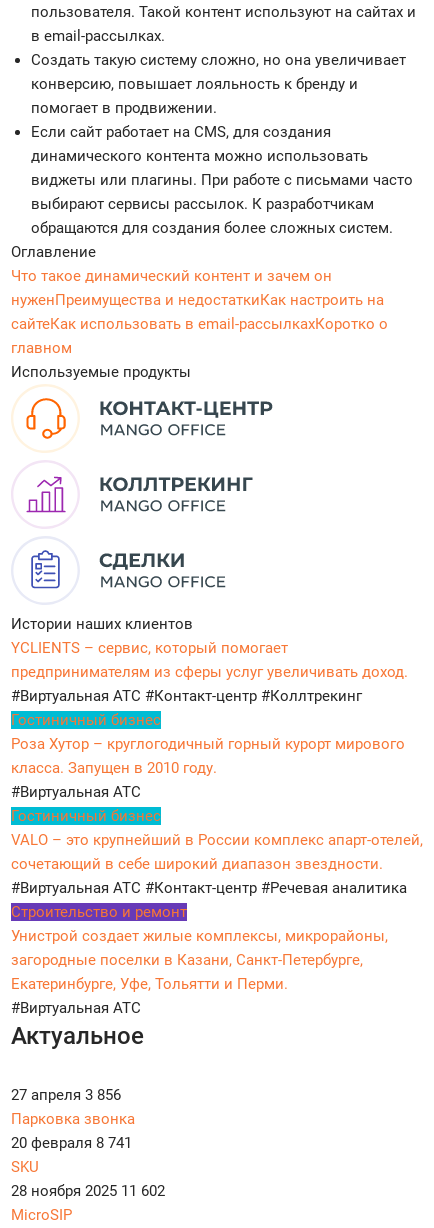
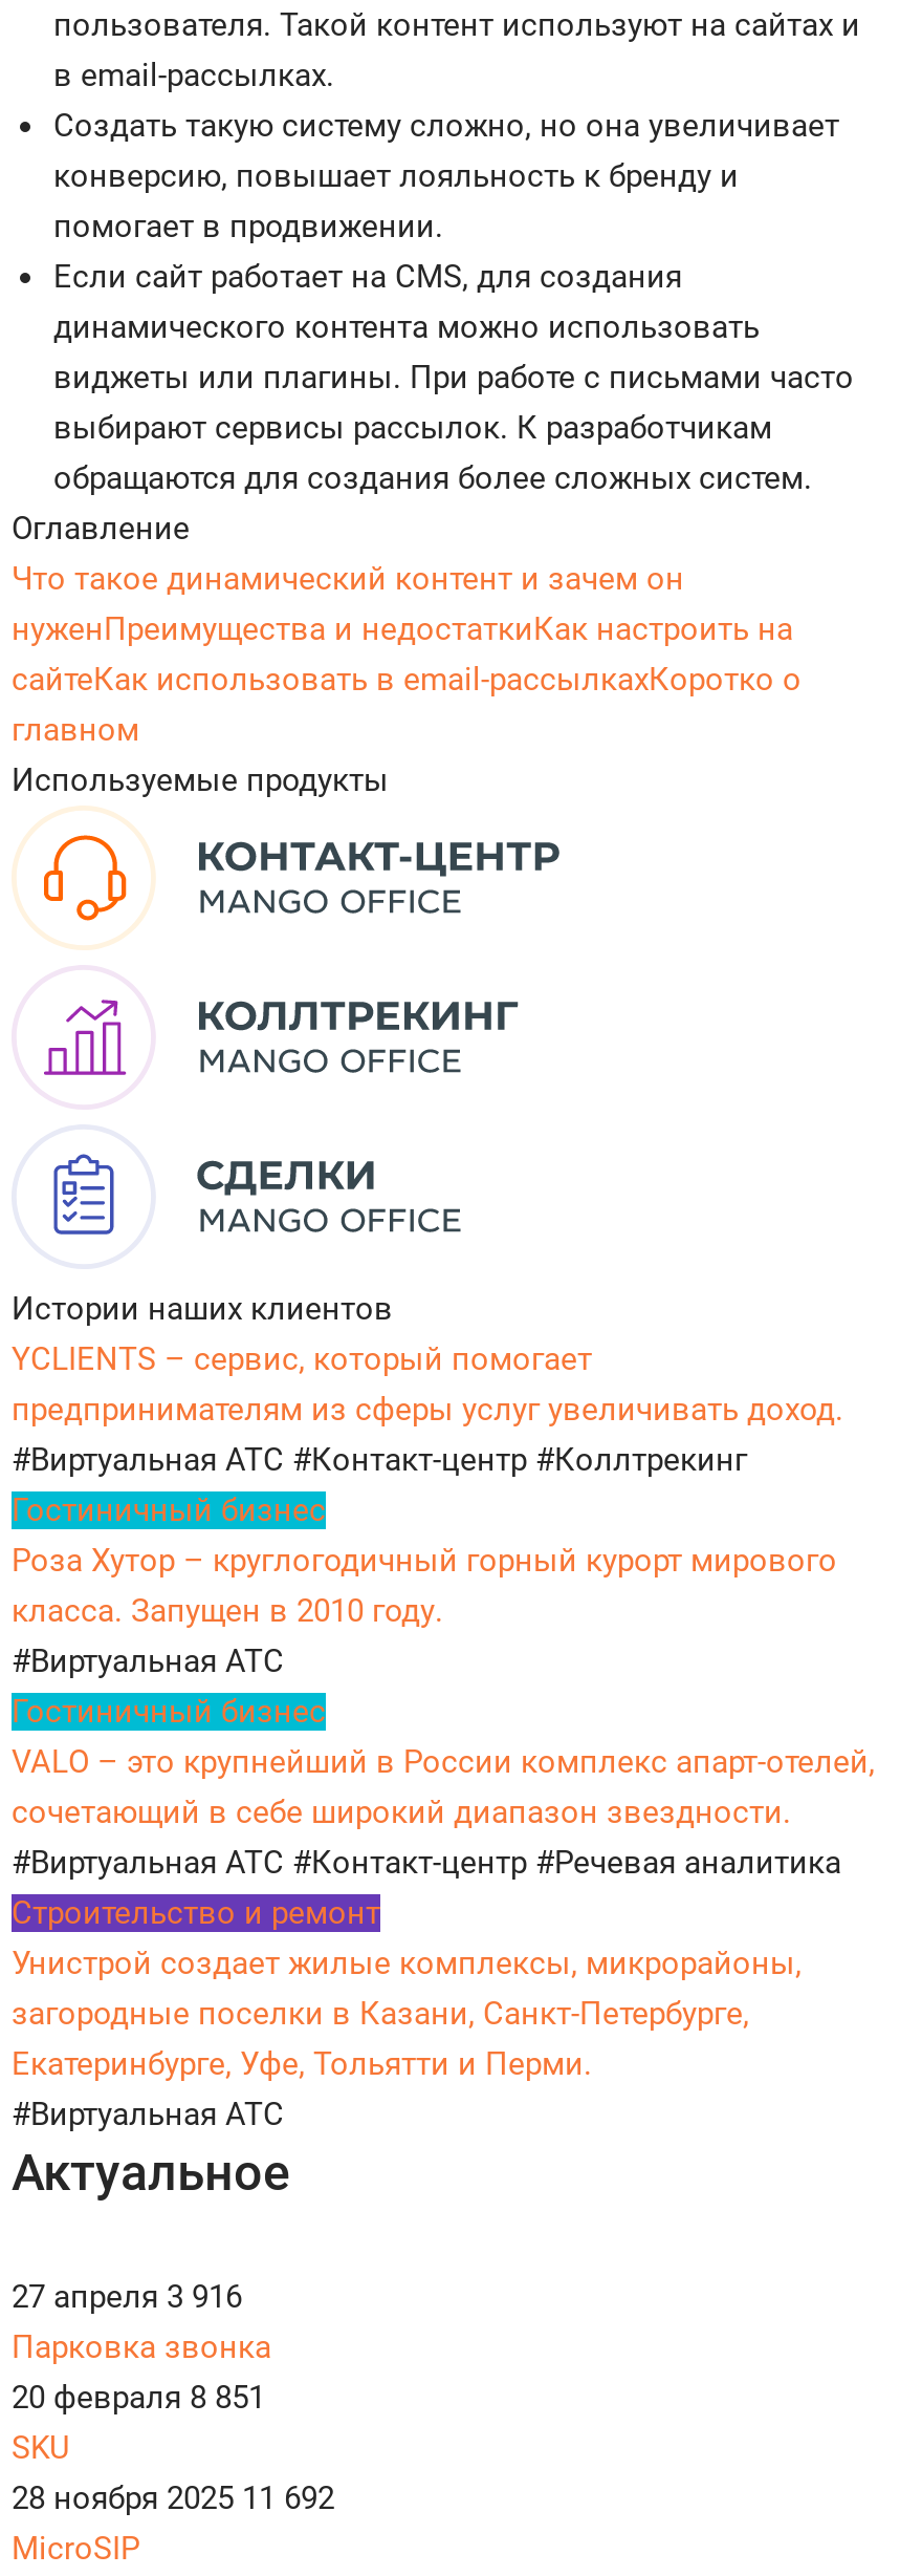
[11,1086,121,1104] 27 апреля 3 856 -> [12,2279,242,2316] 27 апреля 3 916
[11,1134,132,1152] 20 февраля 8 741 -> [12,2379,265,2417] 20 февраля 8 851
[11,1182,165,1200] 28 ноября 2025 11 602 -> [12,2480,334,2518] 28 ноября 2025 11 692

